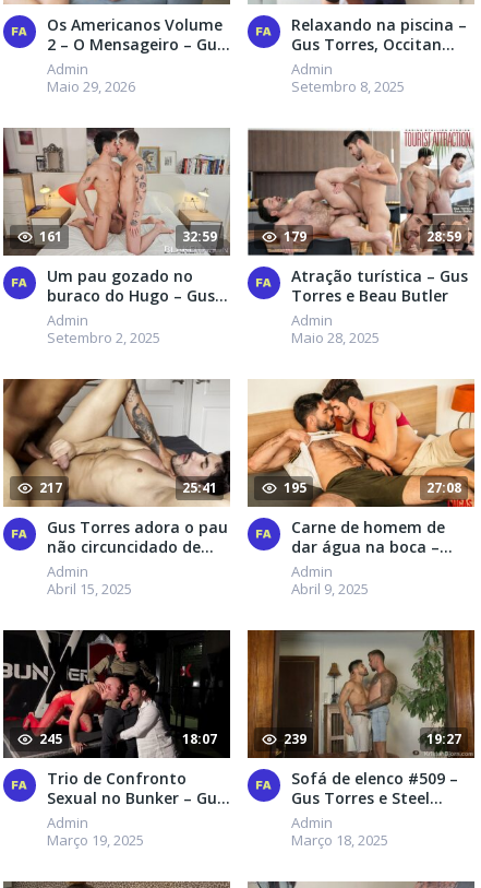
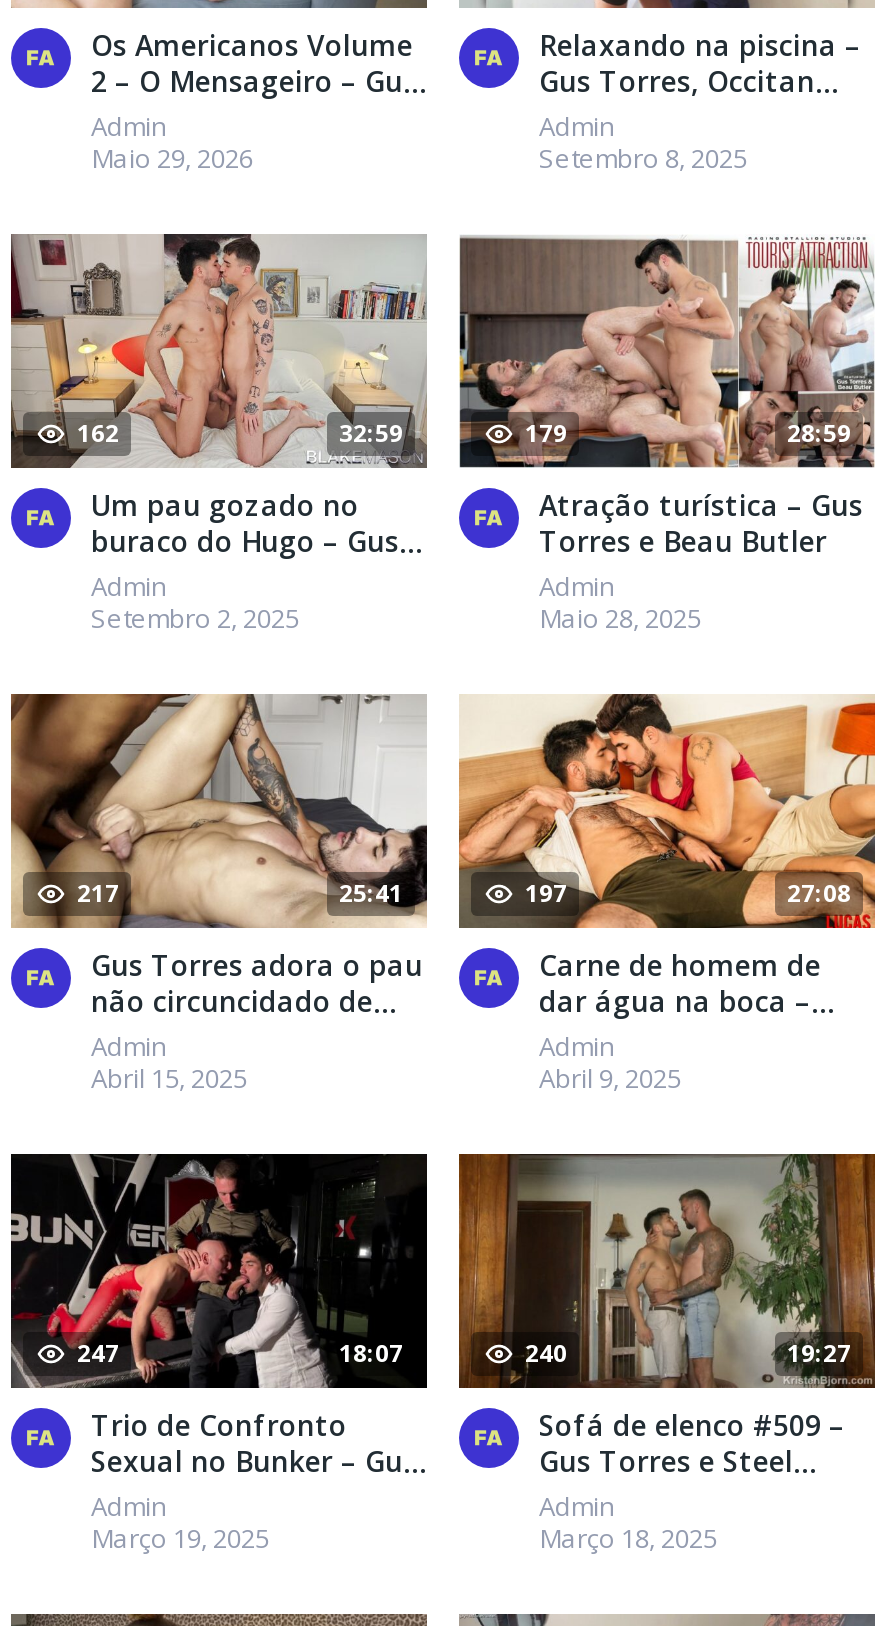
[39,227,62,246] 161 -> [77,416,119,450] 162
[284,479,306,497] 195 -> [525,876,567,910] 197
[39,730,62,748] 245 -> [77,1336,119,1370] 247
[284,730,306,748] 239 -> [525,1336,567,1370] 240

